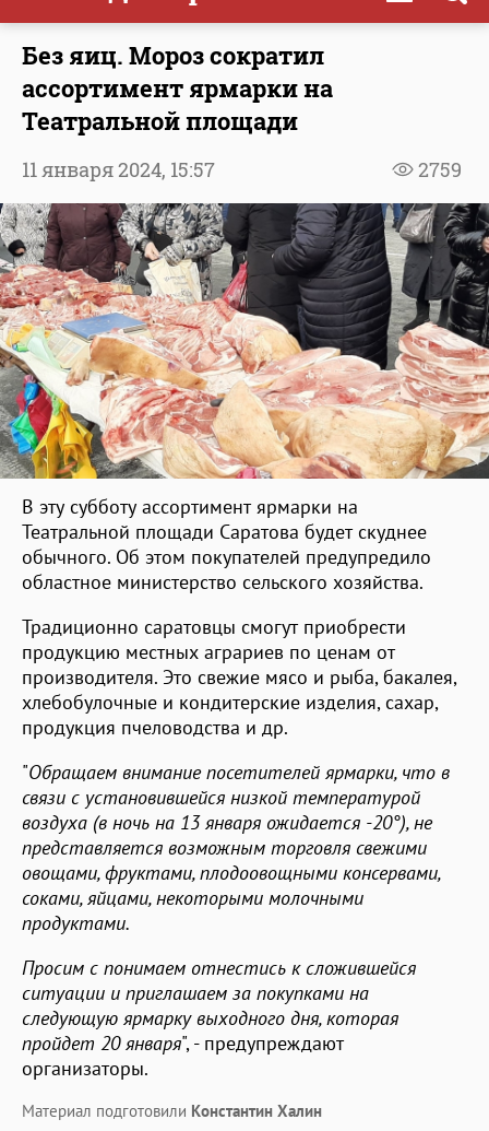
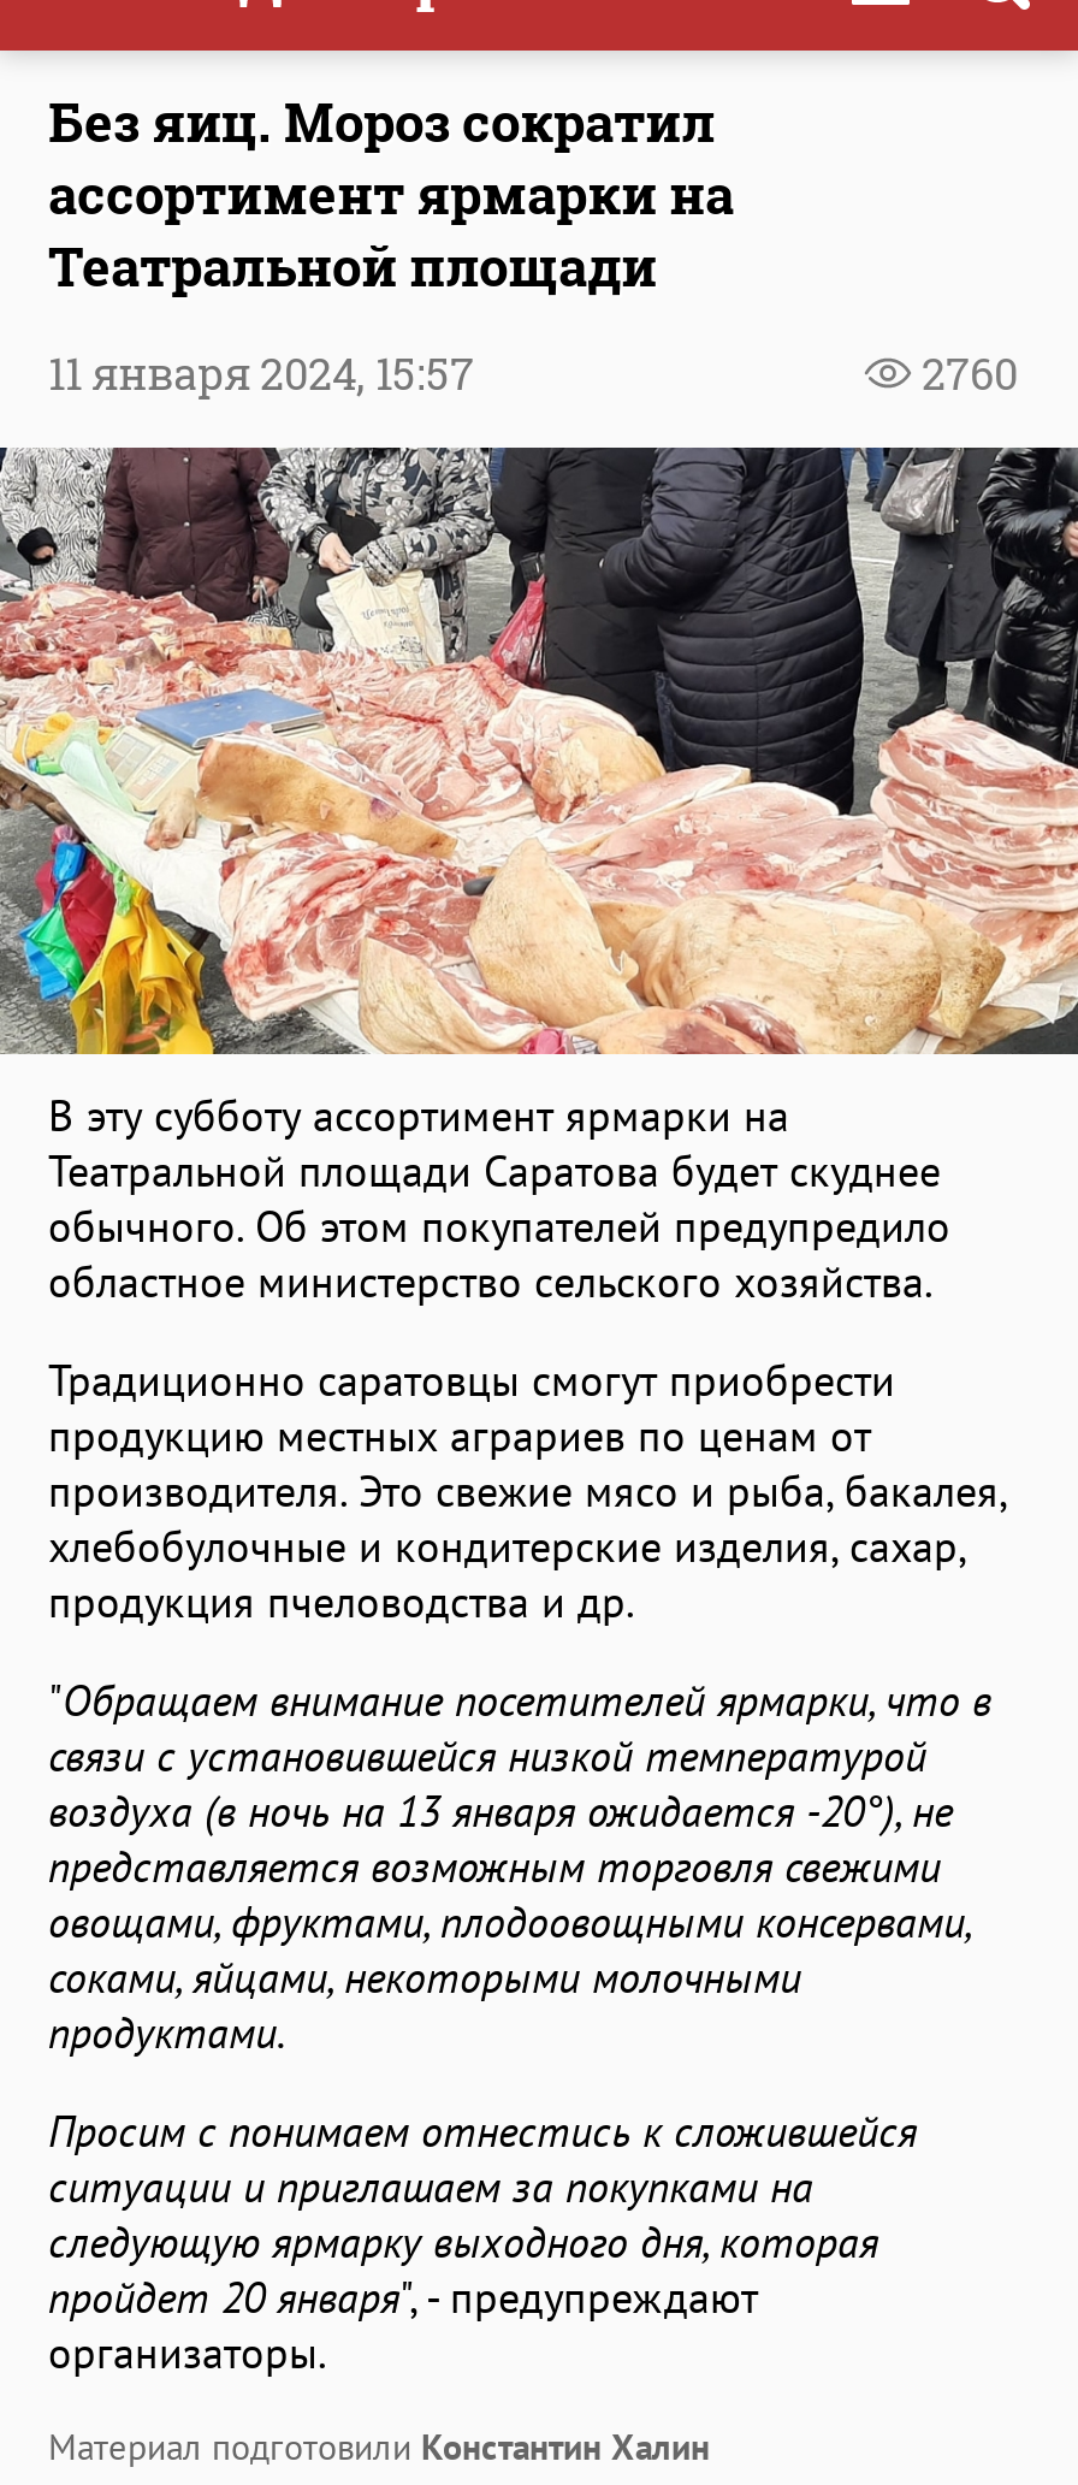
[418,156,462,182] 2759 -> [922,343,1018,401] 2760

